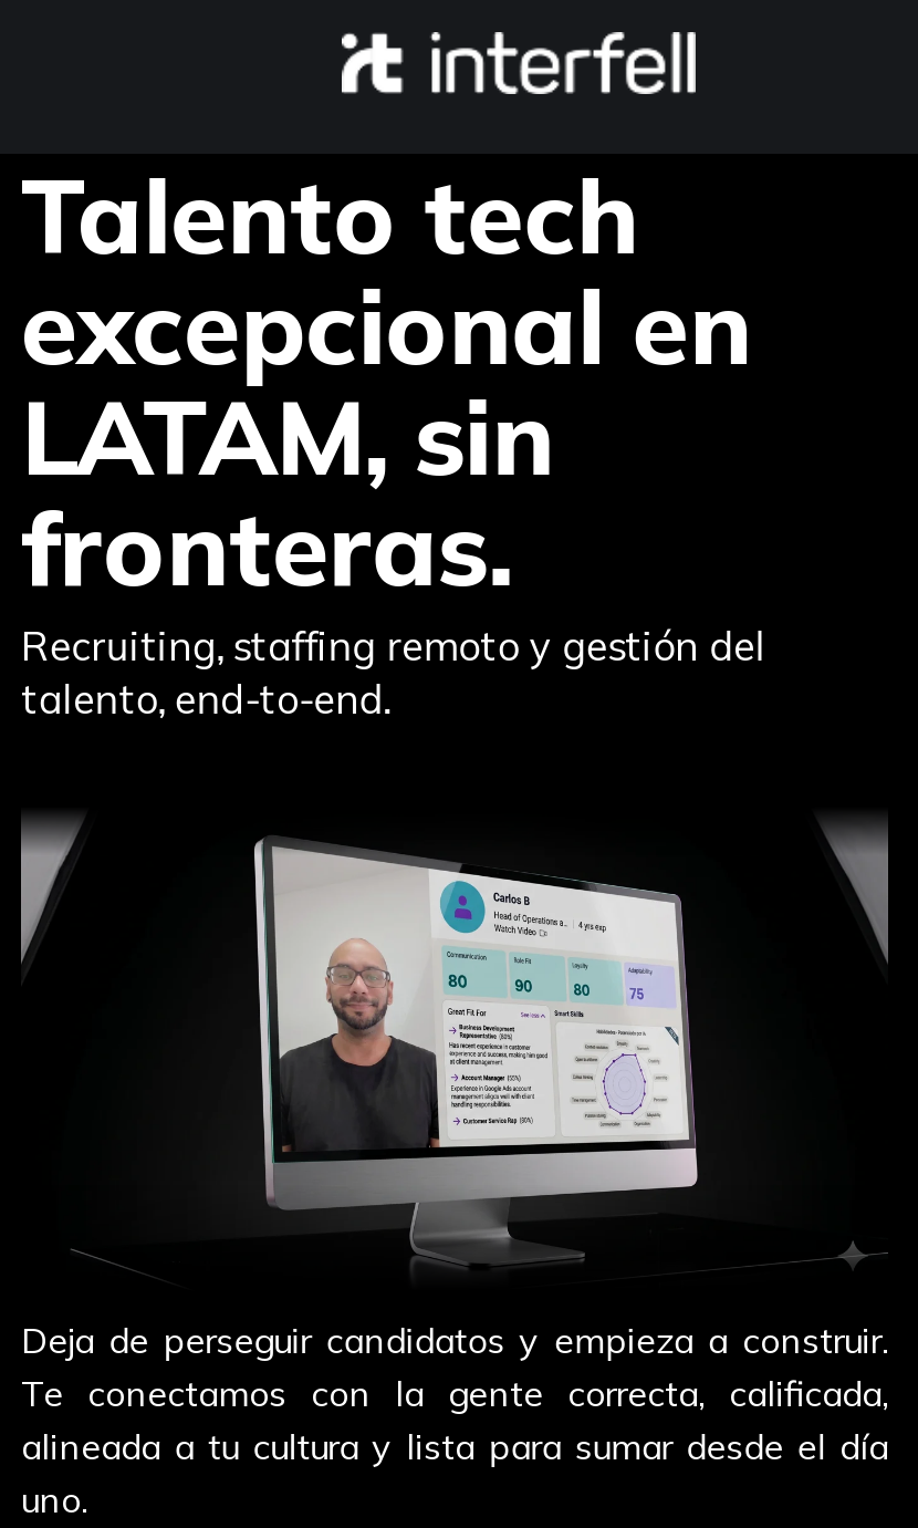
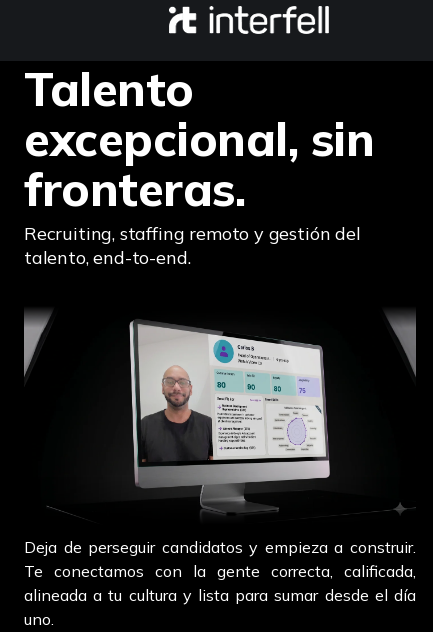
[21,149,752,501] Talento tech | excepcional en | LATAM, sin -> [24,59,374,168] Talento | excepcional, sin

